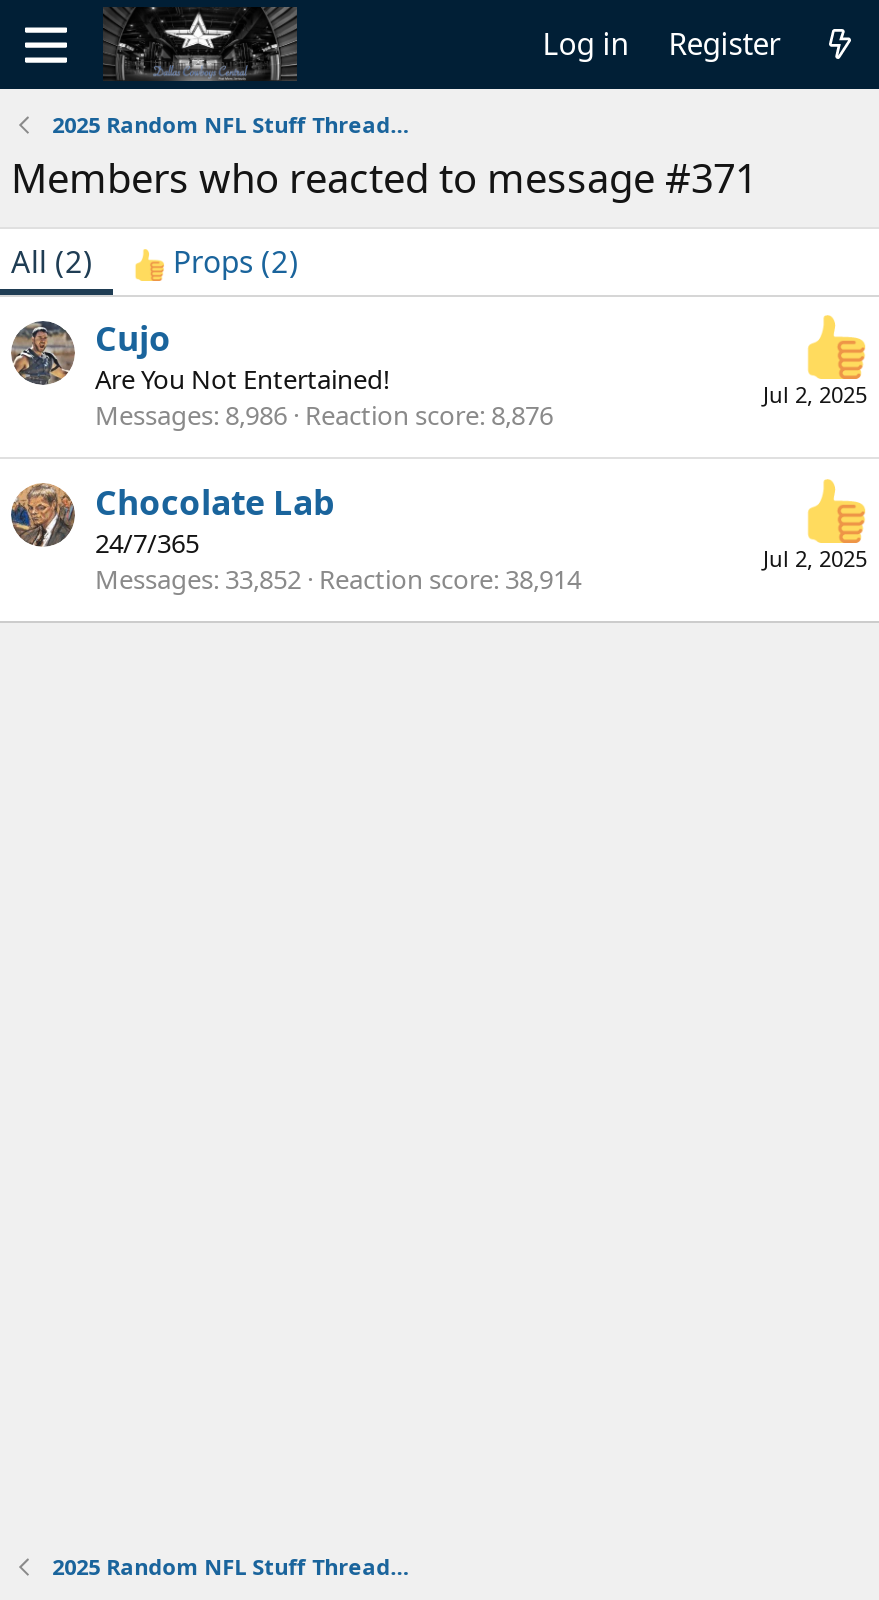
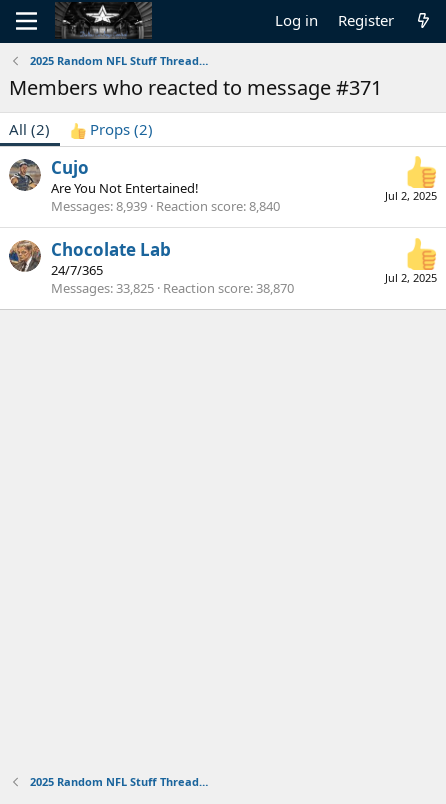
[95,398,553,434] Messages 8,986 Reaction score 8,876 -> [51,197,280,215] Messages 8,939 Reaction score 8,840
[95,560,581,596] Messages 33,852 Reaction score 38,914 -> [51,279,294,297] Messages 33,825 Reaction score 38,870

